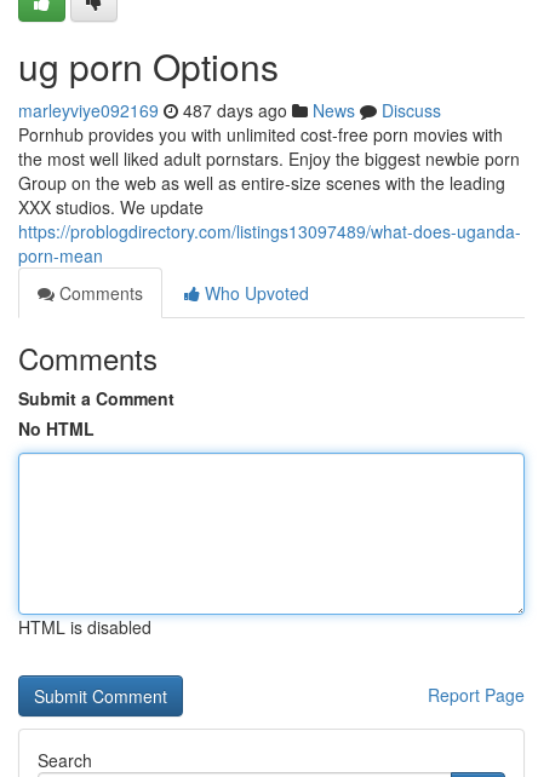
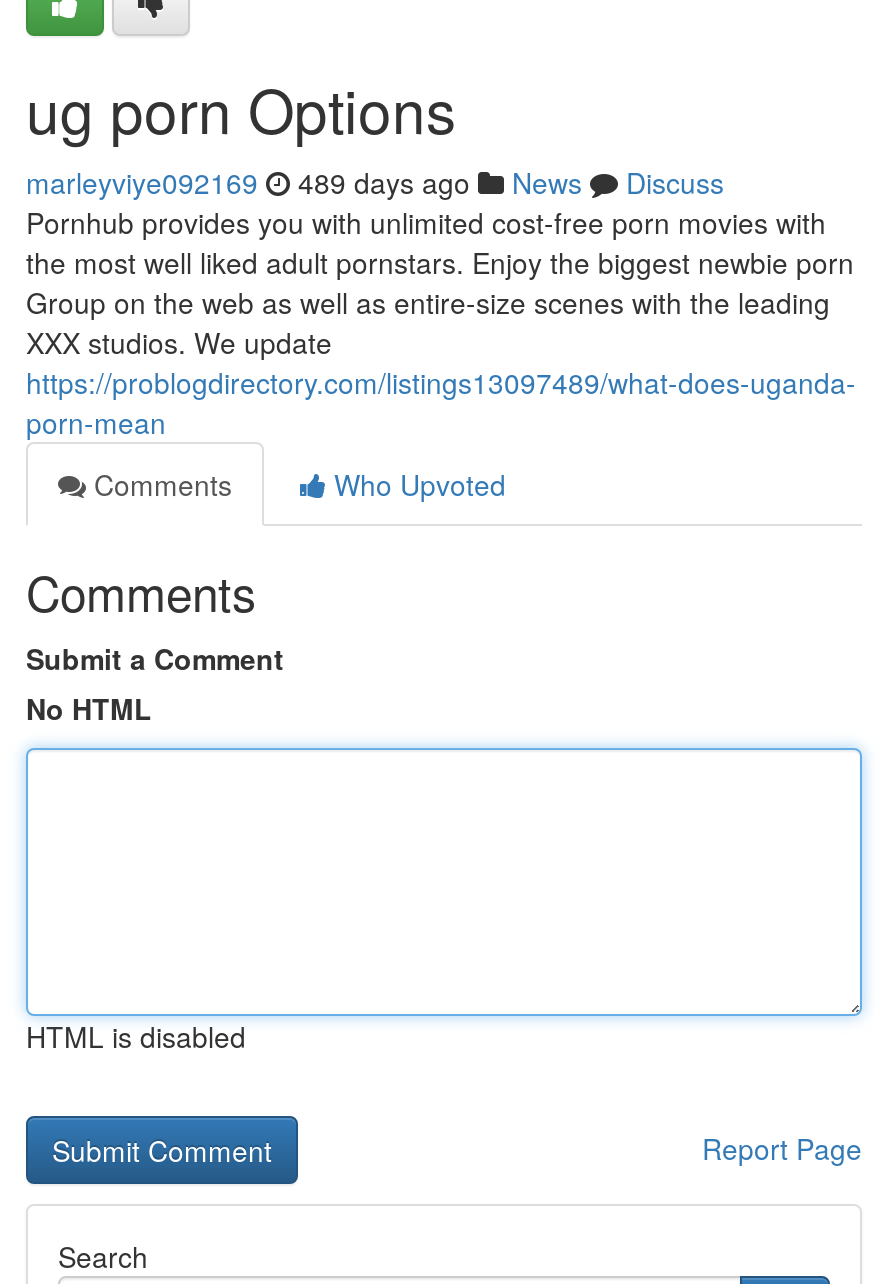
[18,98,441,122] marleyviye092169 487 days ago News Discuss -> [26,162,724,202] marleyviye092169 489 days ago News Discuss

